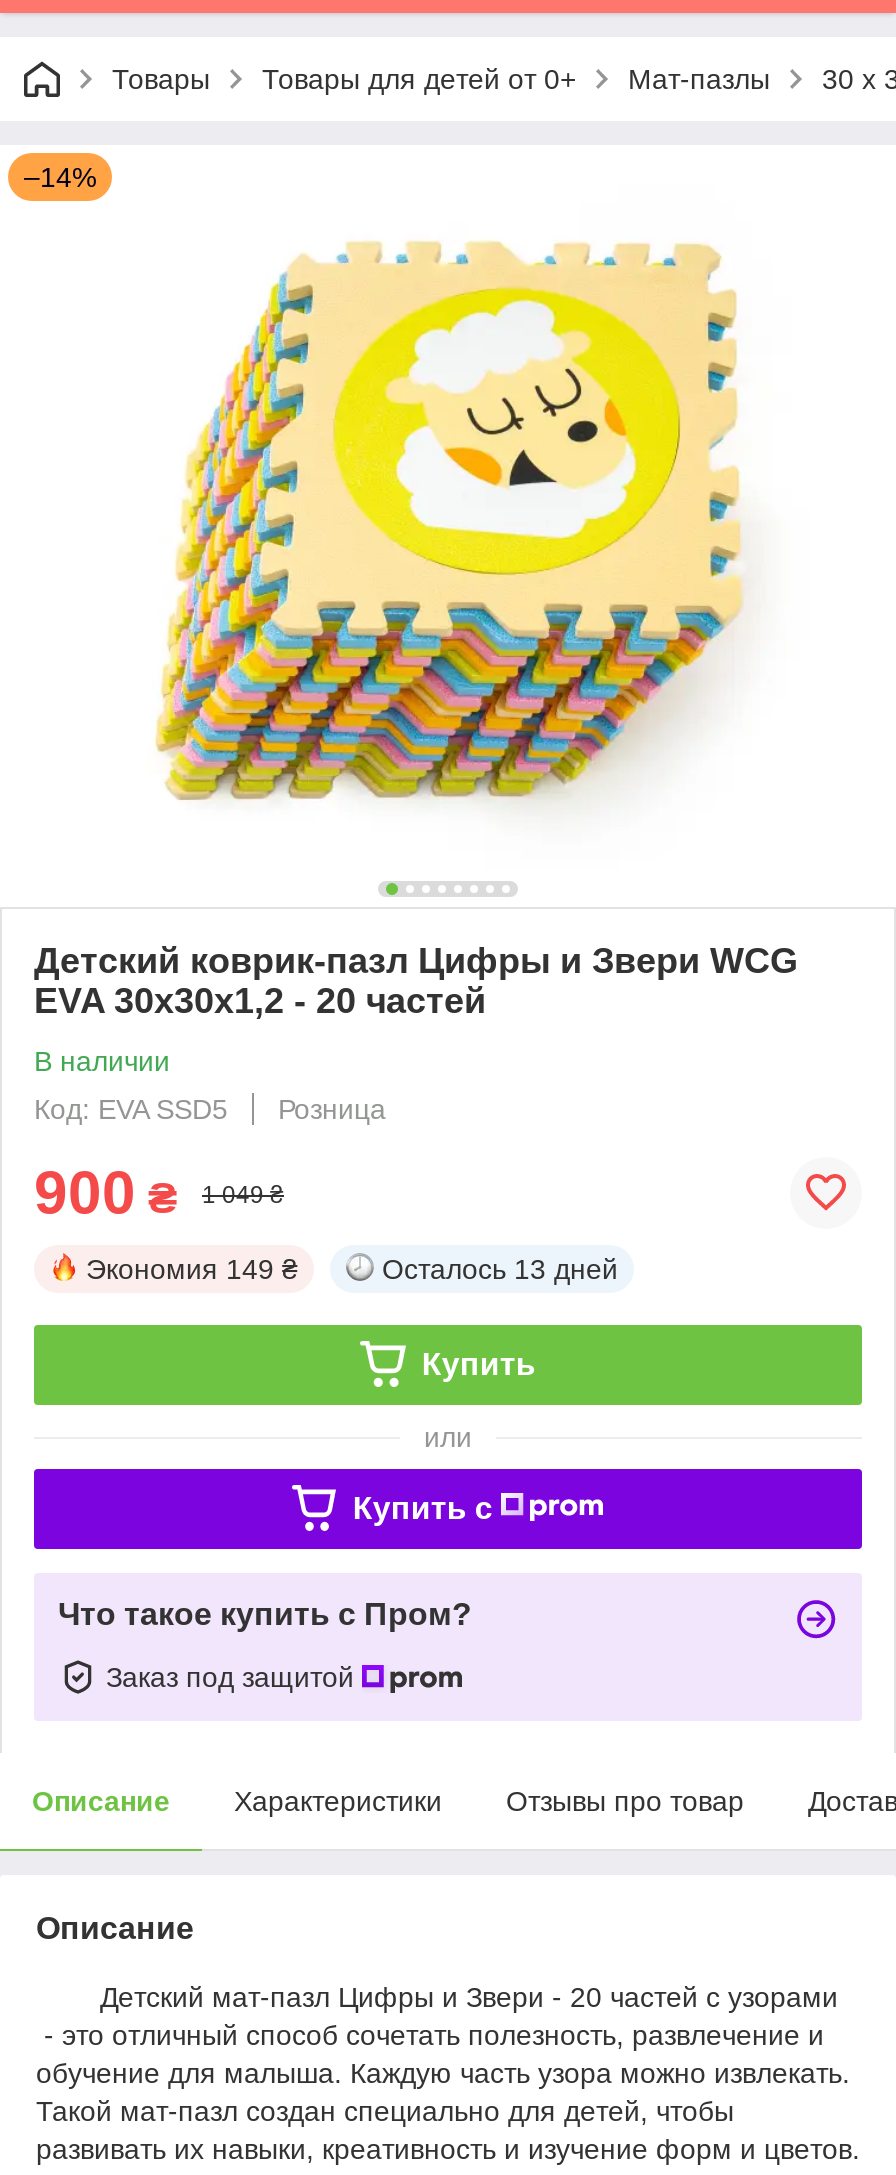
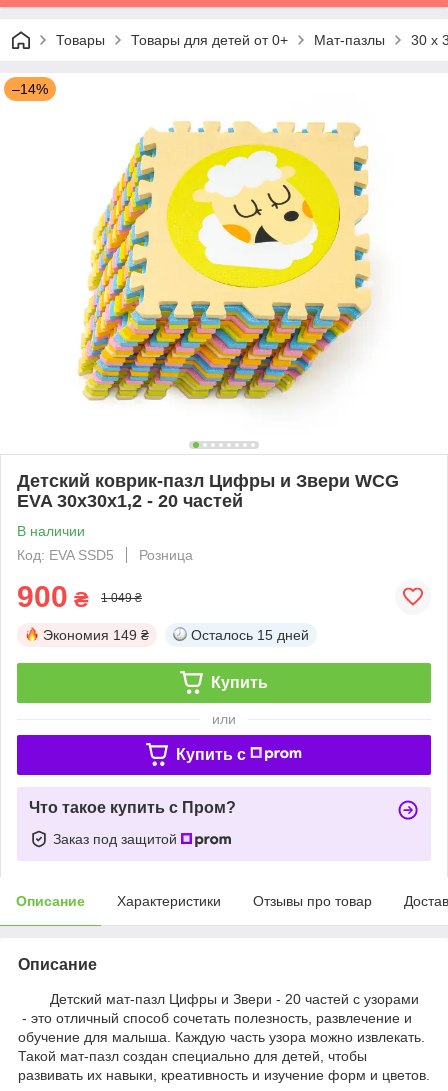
[382,1253,618,1285] Осталось 13 дней -> [191,627,309,643] Осталось 15 дней

